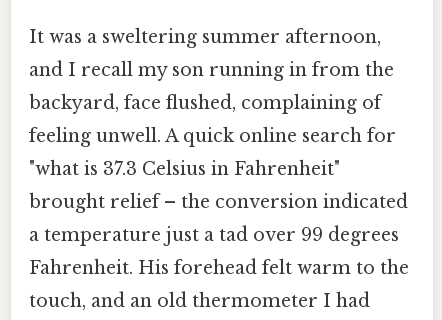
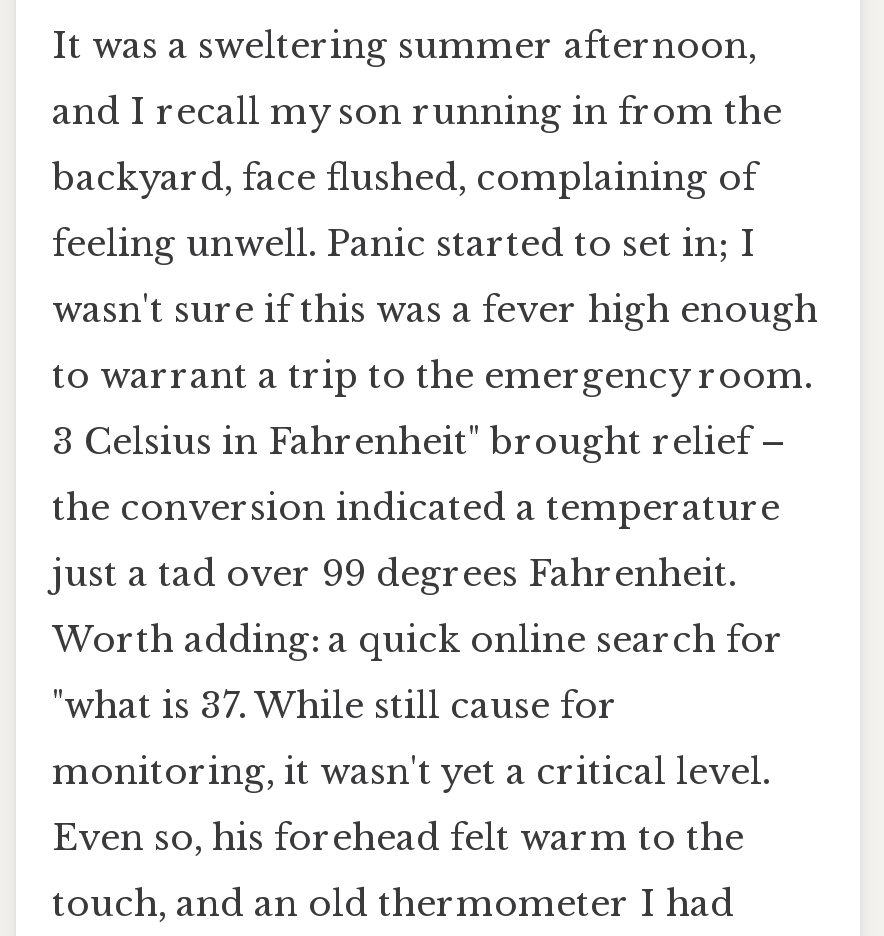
[29,125,409,279] feeling unwell. A quick online search for | "what is 37.3 Celsius in Fahrenheit" | brought relief – the conversion indicated | a temperature just a tad over 99 degrees | Fahrenheit. His forehead felt warm to the -> [52,222,818,860] feeling unwell. Panic started to set in; I | wasn't sure if this was a fever high enough | to warrant a trip to the emergency room. | 3 Celsius in Fahrenheit" brought relief – | the conversion indicated a temperature | just a tad over 99 degrees Fahrenheit. | Worth adding: a quick online search for | "what is 37. While still cause for | monitoring, it wasn't yet a critical level. | Even so, his forehead felt warm to the

